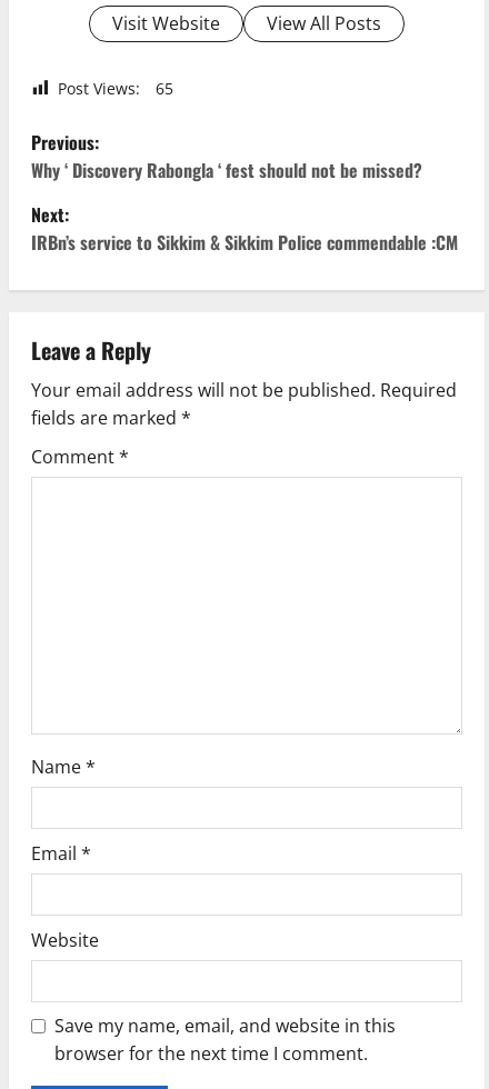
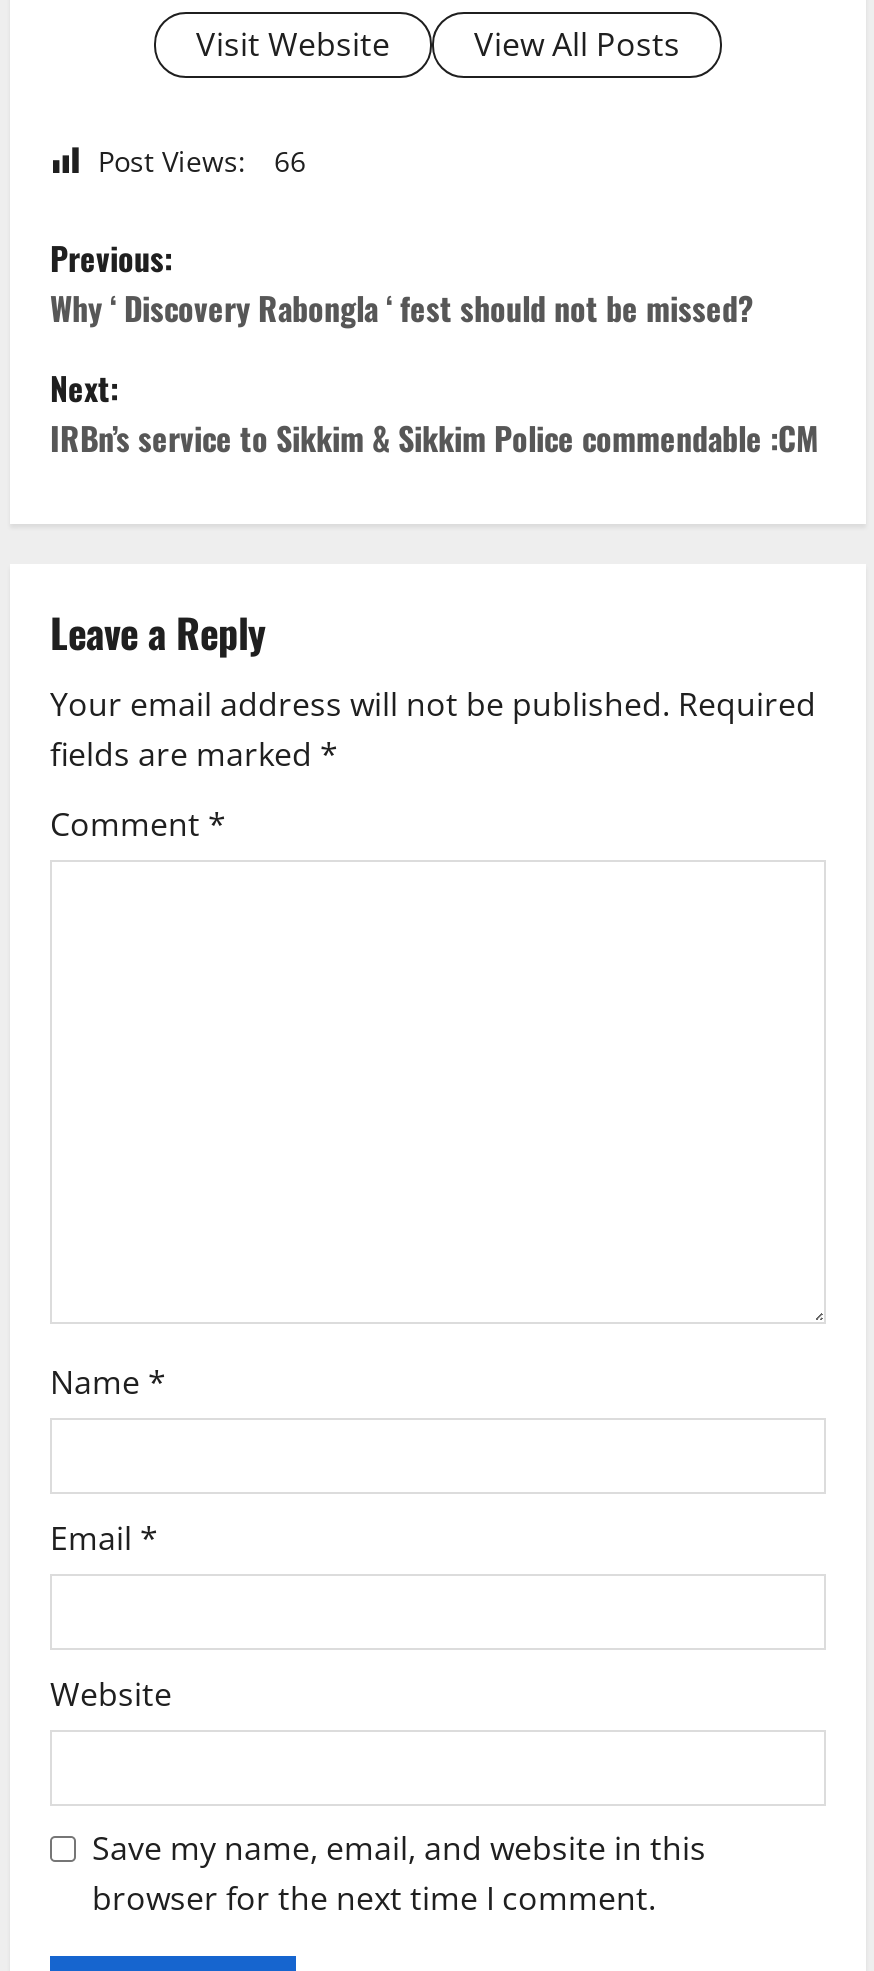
[58,77,173,98] Post Views: 65 -> [98,141,306,179] Post Views: 66

